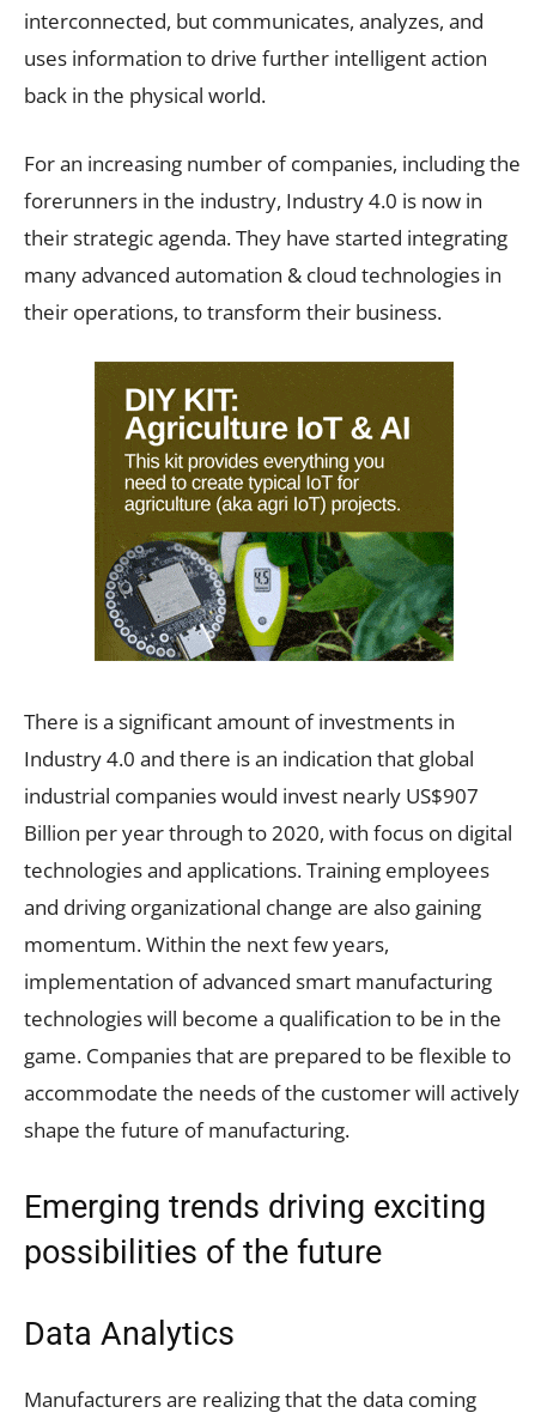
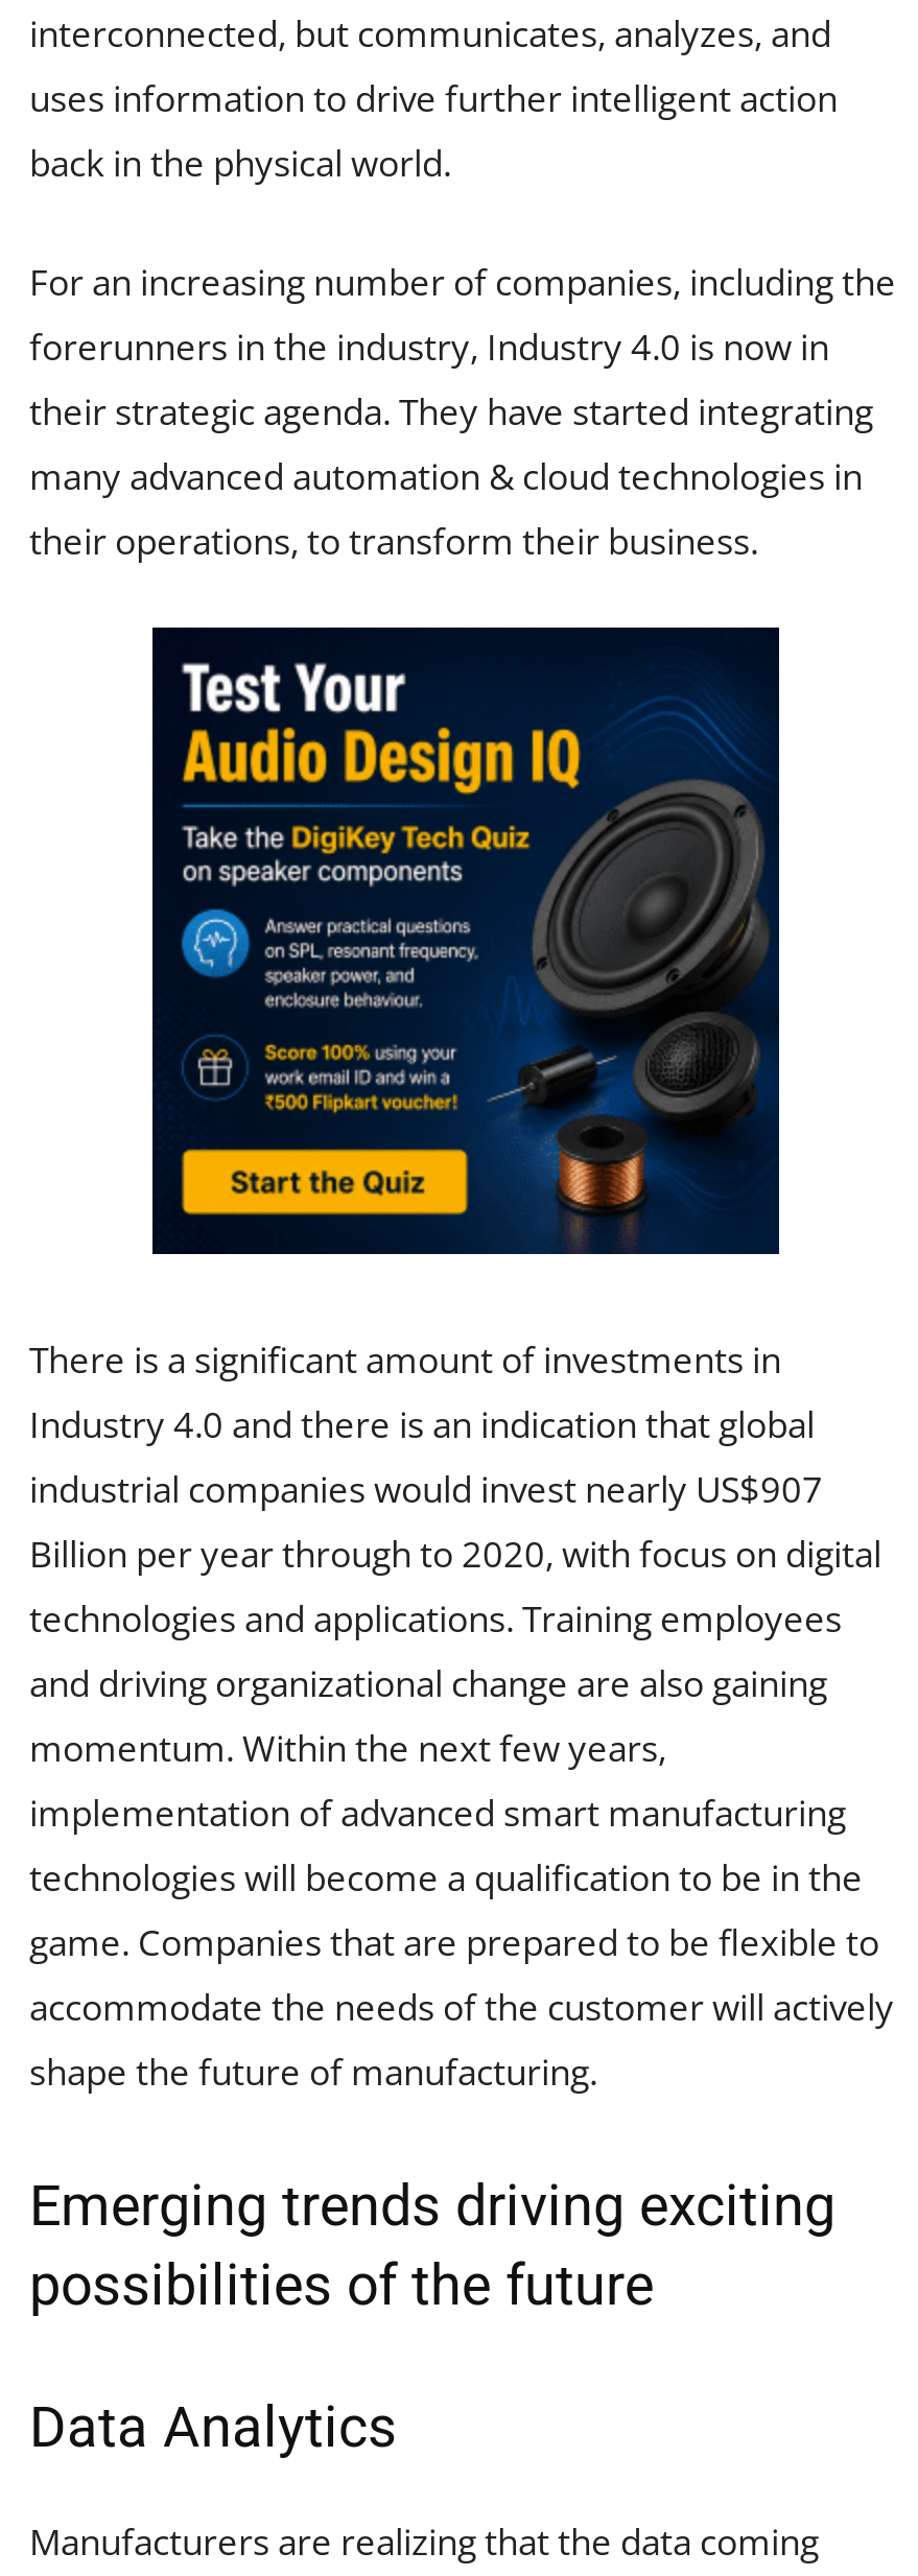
[93,360,455,662] [image] -> [152,628,781,1256] [image]

